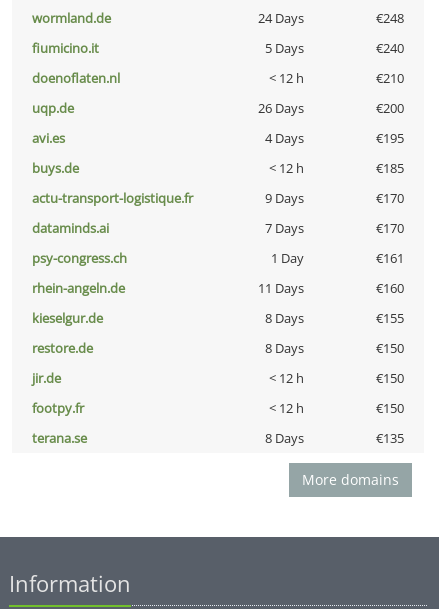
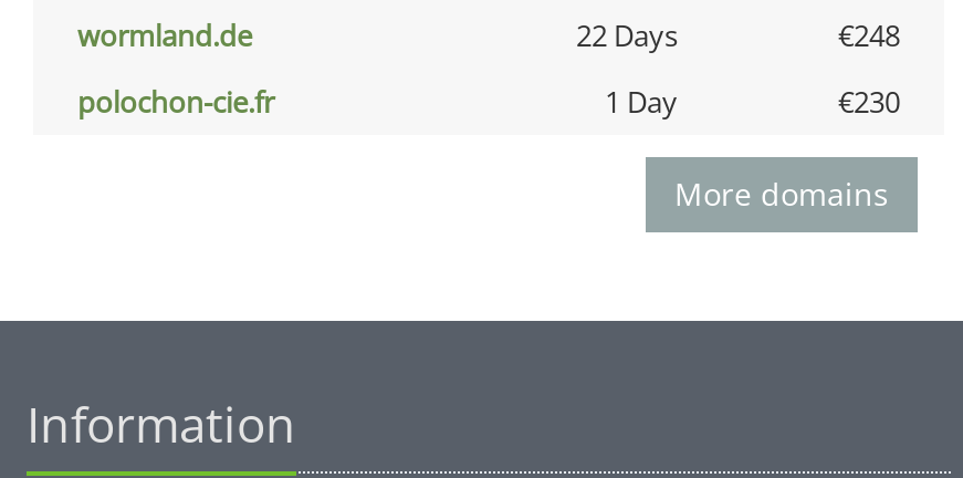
[257,8,303,26] 24 Days -> [576,14,678,54] 22 Days
[32,38,404,266] fiumicino.it | 5 Days | €240 | doenoflaten.nl | < 12 h | €210 | uqp.de | 26 Days | €200 | avi.es | 4 Days | €195 | buys.de | < 12 h | €185 | actu-transport-logistique.fr | 9 Days | €170 | dataminds.ai | 7 Days | €170 | psy-congress.ch -> [77,81,274,121] polochon-cie.fr
[32,248,404,446] €161 | rhein-angeln.de | 11 Days | €160 | kieselgur.de | 8 Days | €155 | restore.de | 8 Days | €150 | jir.de | < 12 h | €150 | footpy.fr | < 12 h | €150 | terana.se | 8 Days | €135 -> [838,81,900,121] €230

